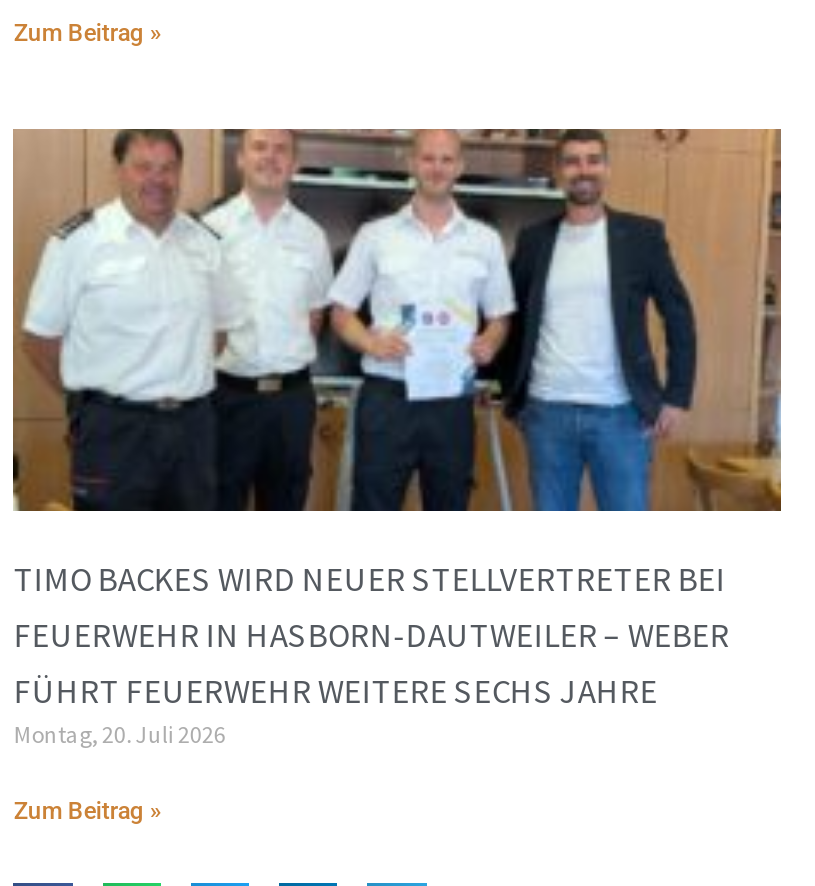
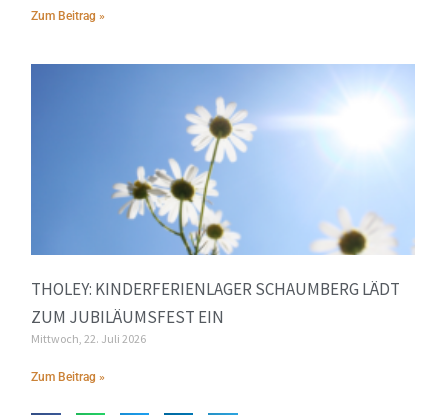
[11,127,783,750] [image] | TIMO BACKES WIRD NEUER STELLVERTRETER BEI | FEUERWEHR IN HASBORN-DAUTWEILER – WEBER | FÜHRT FEUERWEHR WEITERE SECHS JAHRE | Montag, 20. Juli 2026 -> [30,63,415,346] [image] | THOLEY: KINDERFERIENLAGER SCHAUMBERG LÄDT | ZUM JUBILÄUMSFEST EIN | Mittwoch, 22. Juli 2026

